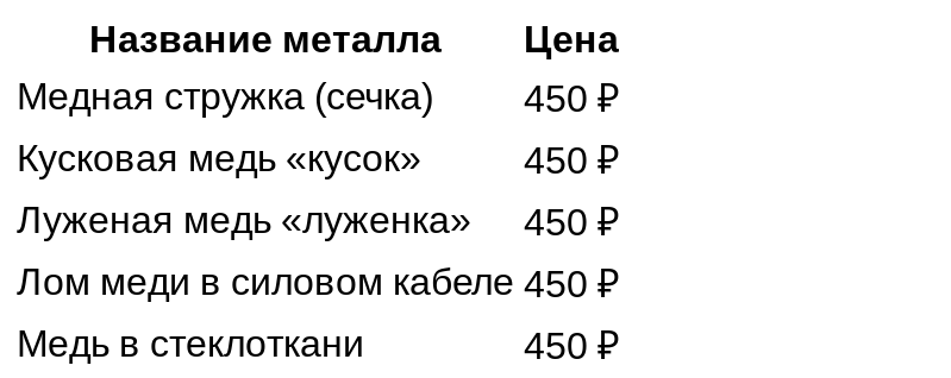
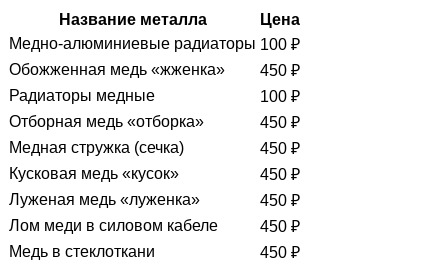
none -> [9,35,300,131] Медно-алюминиевые радиаторы 100 ₽ | Обожженная медь «жженка» | 450 ₽ | Радиаторы медные | 100 ₽ | Отборная медь «отборка» | 450 ₽

